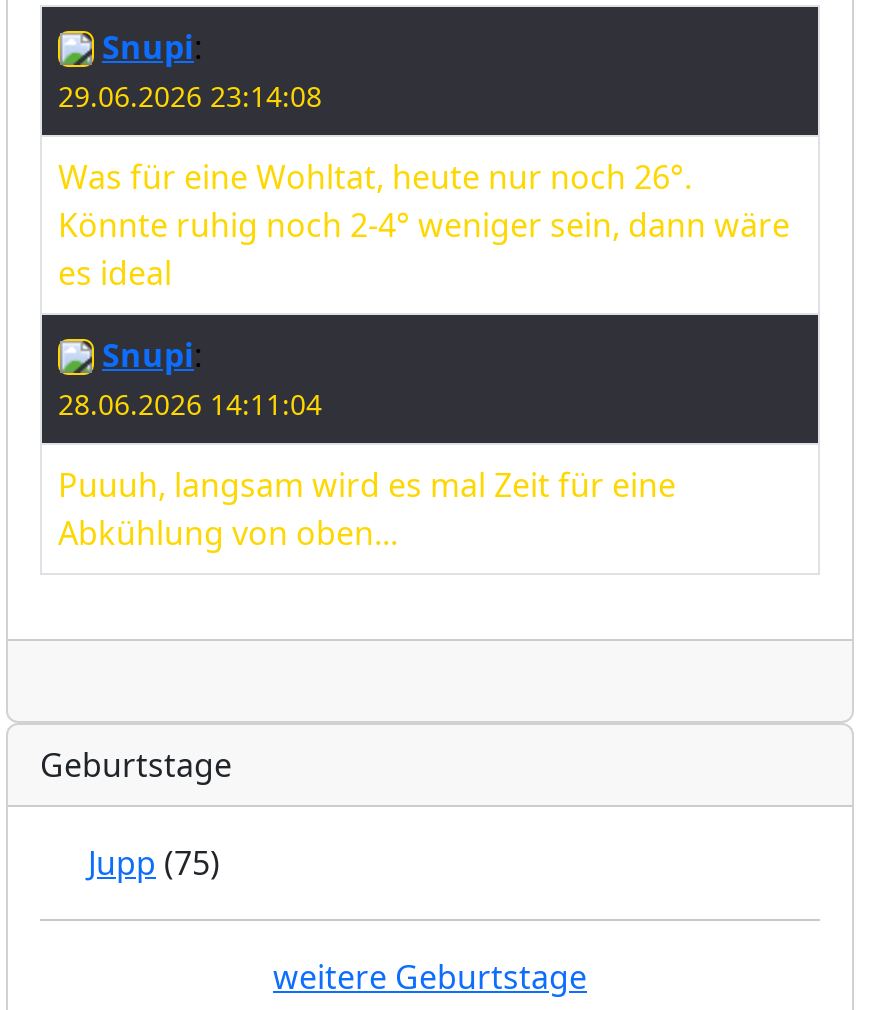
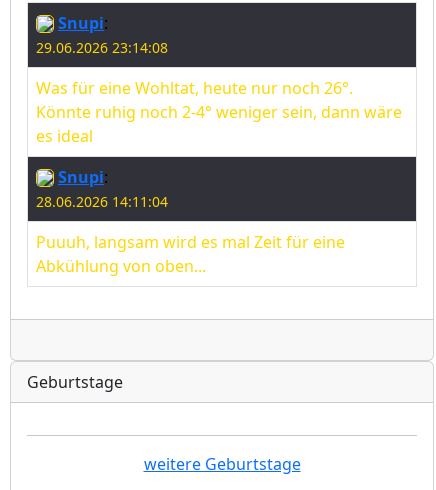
[88,840,220,884] Jupp (75) -> none

